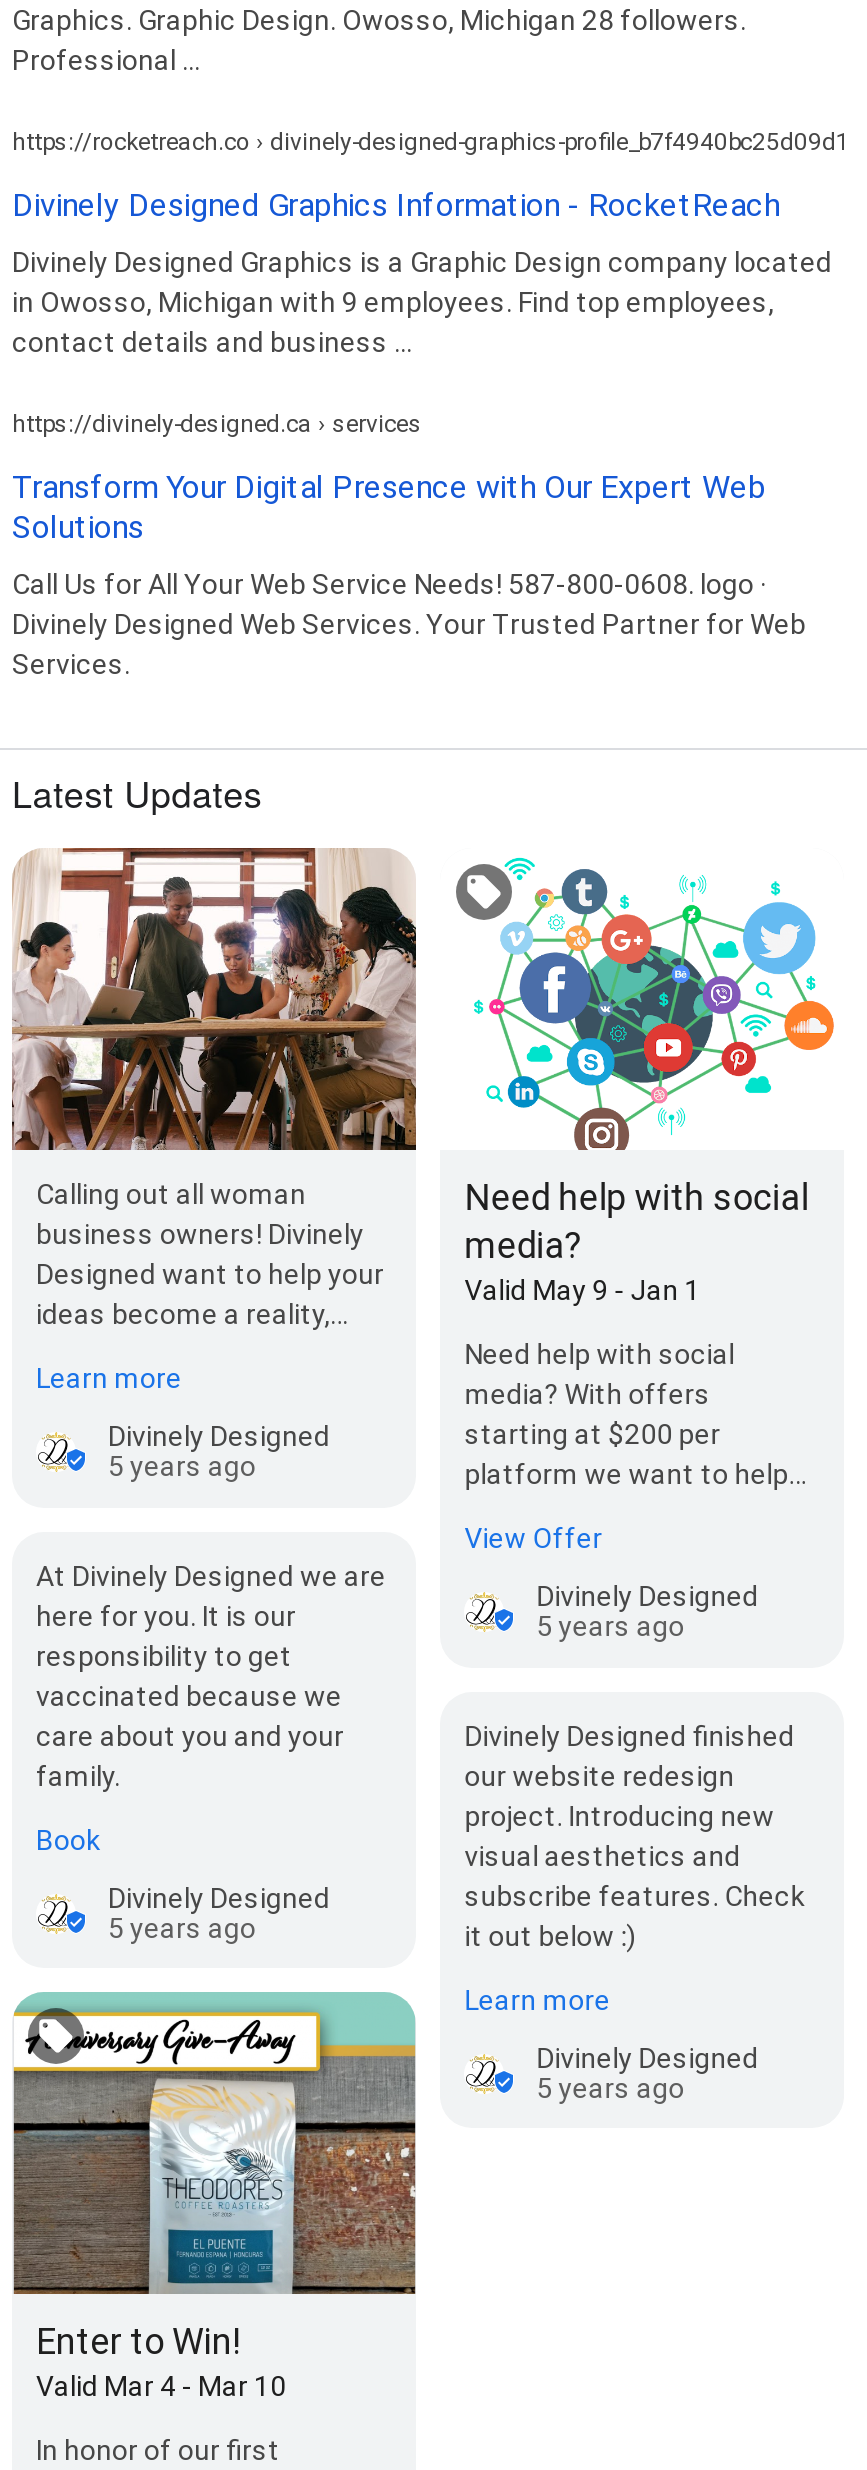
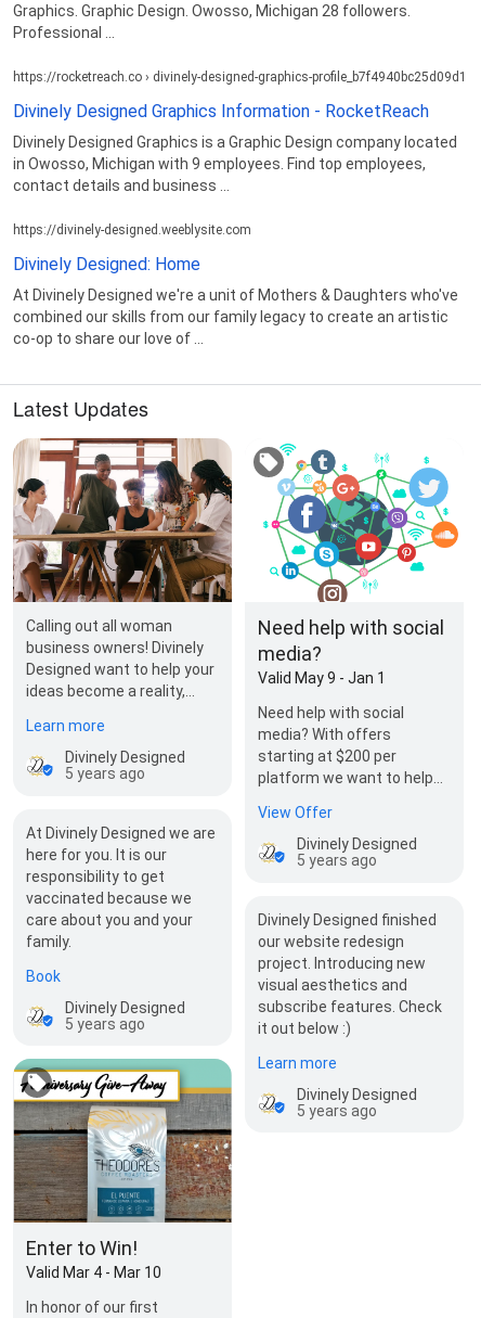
[12,409,422,437] https://divinely-designed.ca › services -> [13,222,251,237] https://divinely-designed.weeblysite.com
[12,467,766,545] Transform Your Digital Presence with Our Expert Web | Solutions -> [13,254,200,274] Divinely Designed: Home
[12,567,806,679] Call Us for All Your Web Service Needs! 587-800-0608. logo · | Divinely Designed Web Services. Your Trusted Partner for Web | Services. -> [13,286,458,347] At Divinely Designed we're a unit of Mothers & Daughters who've | combined our skills from our family legacy to create an artistic | co-op to share our love of ...

